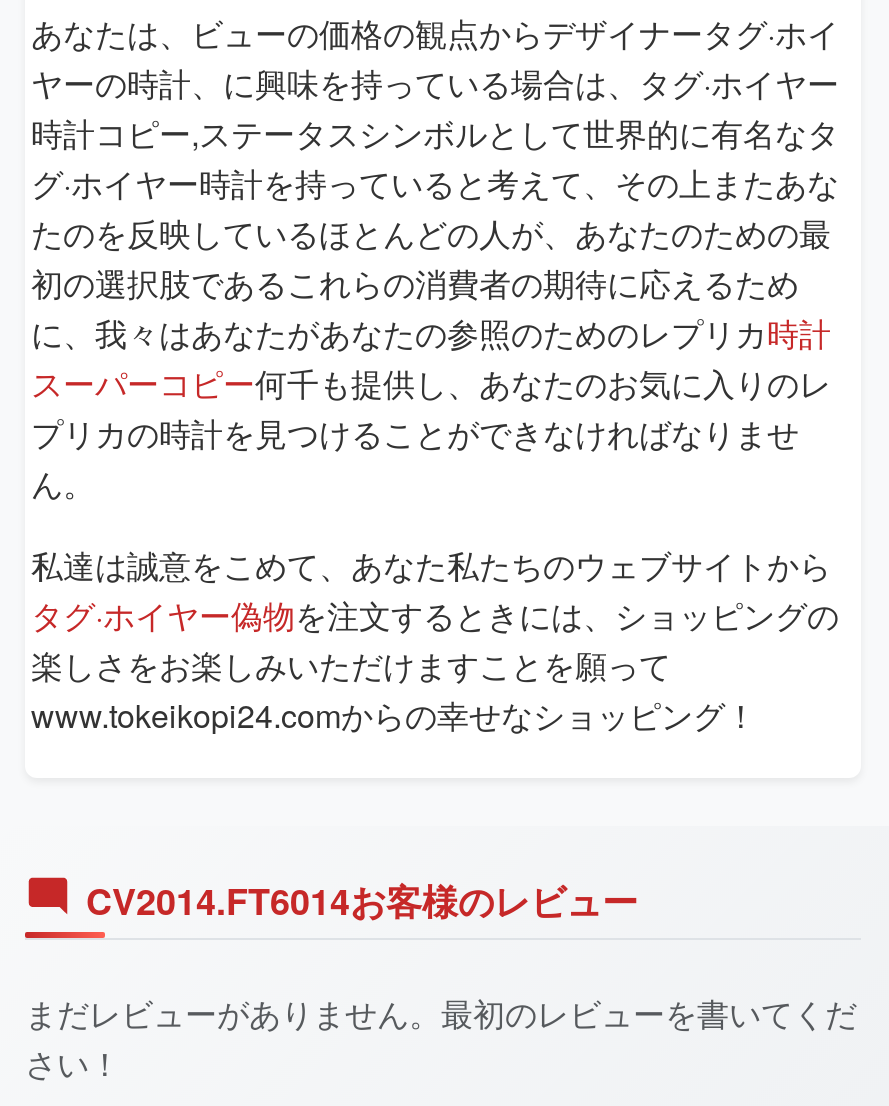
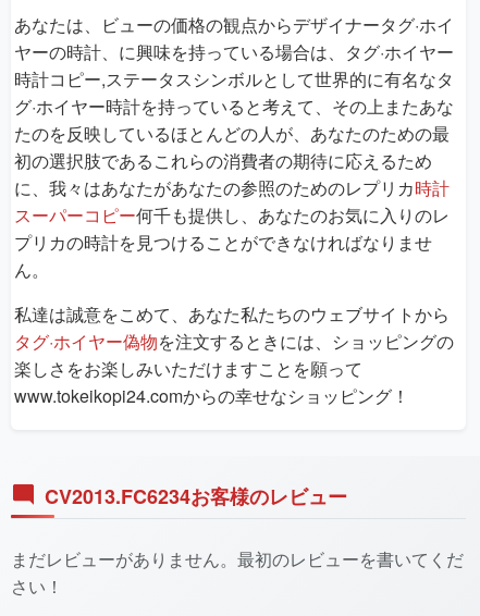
[86,873,638,925] CV2014.FT6014お客様のレビュー -> [44,483,347,511] CV2013.FC6234お客様のレビュー

